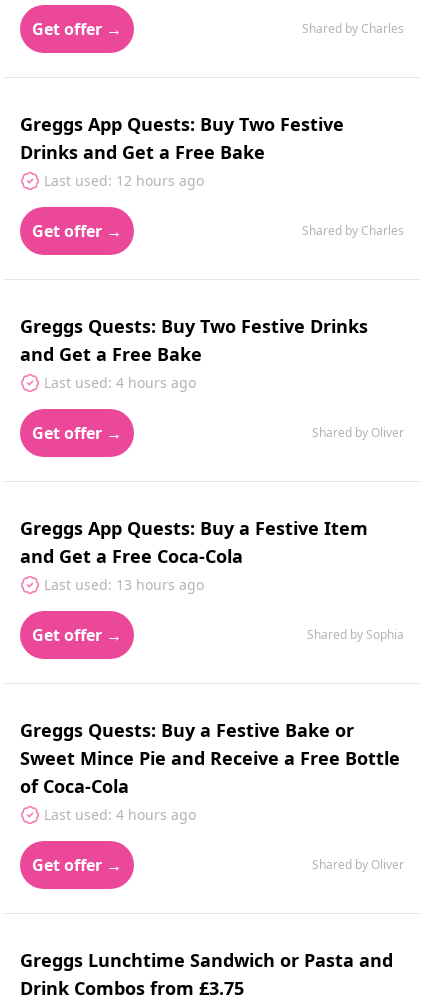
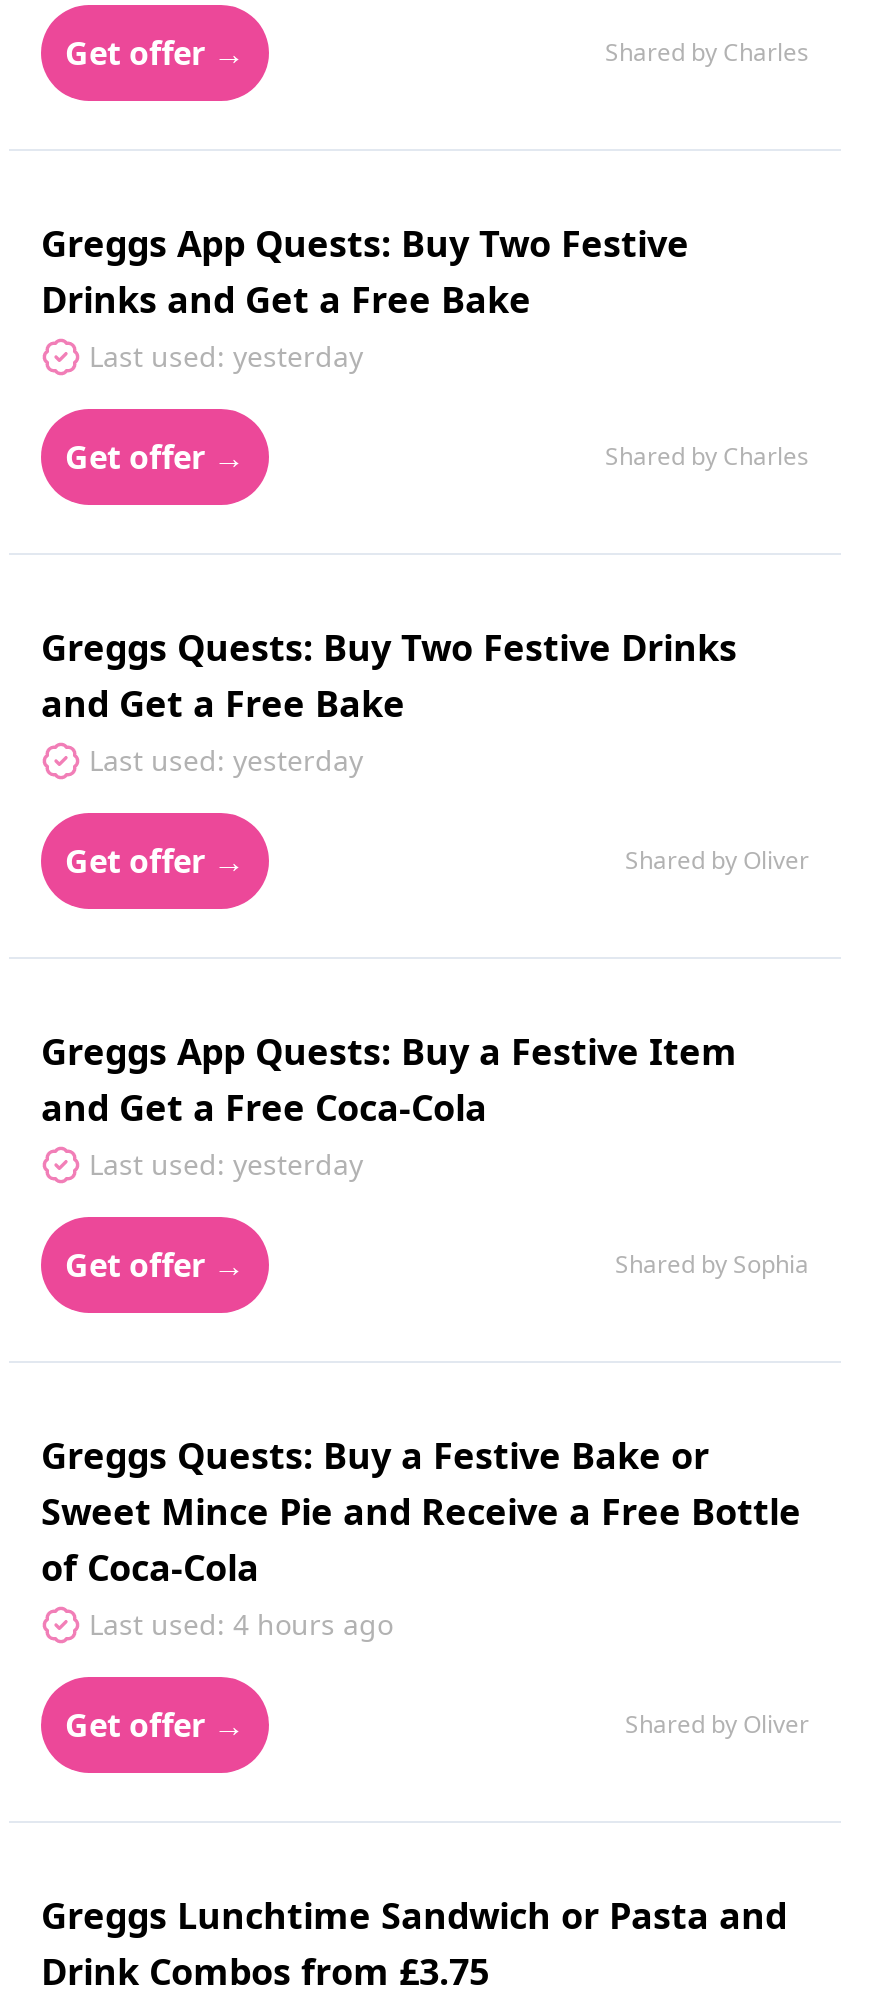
[44,171,204,190] Last used: 12 hours ago -> [89,337,363,375] Last used: yesterday
[44,373,196,392] Last used: 4 hours ago -> [89,741,363,779] Last used: yesterday
[44,575,204,594] Last used: 13 hours ago -> [89,1145,363,1183] Last used: yesterday

